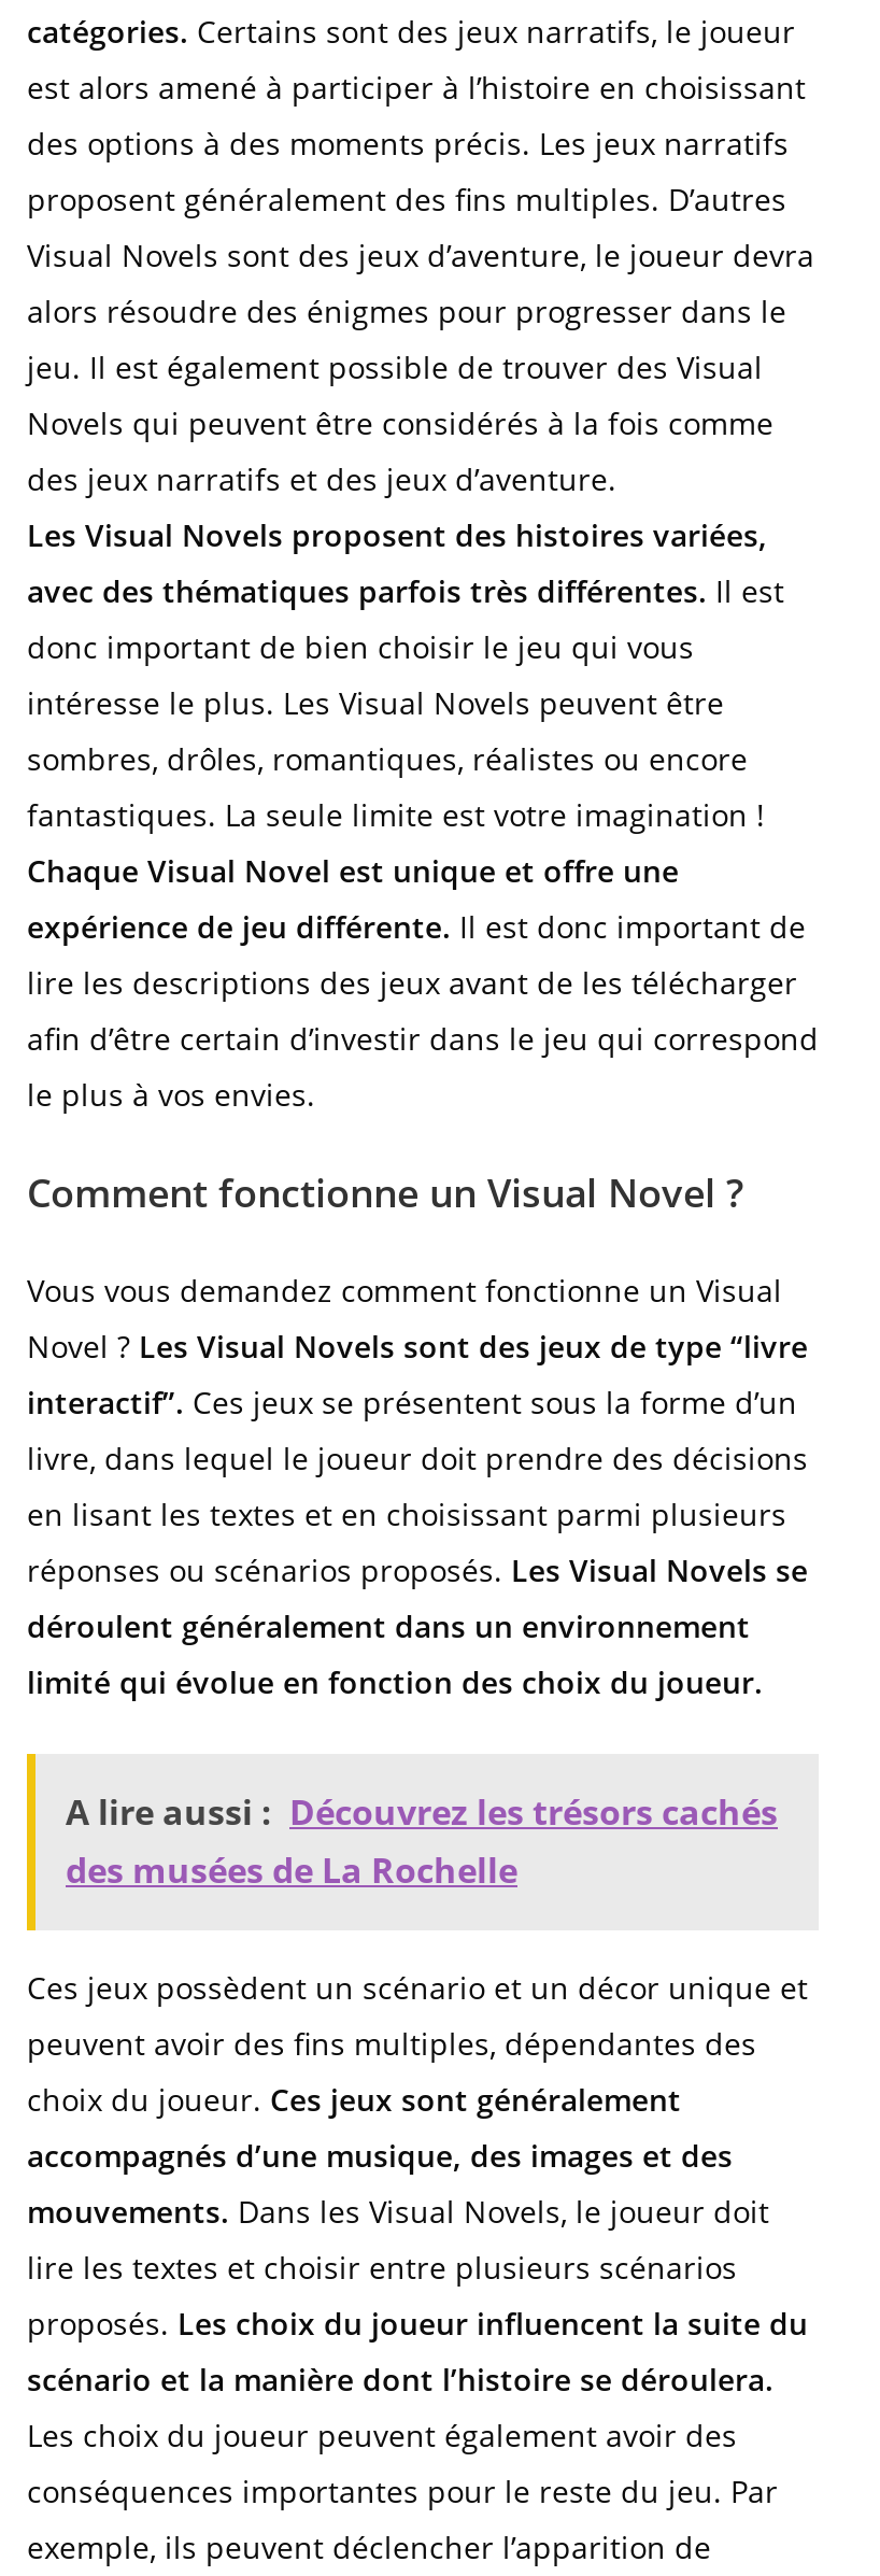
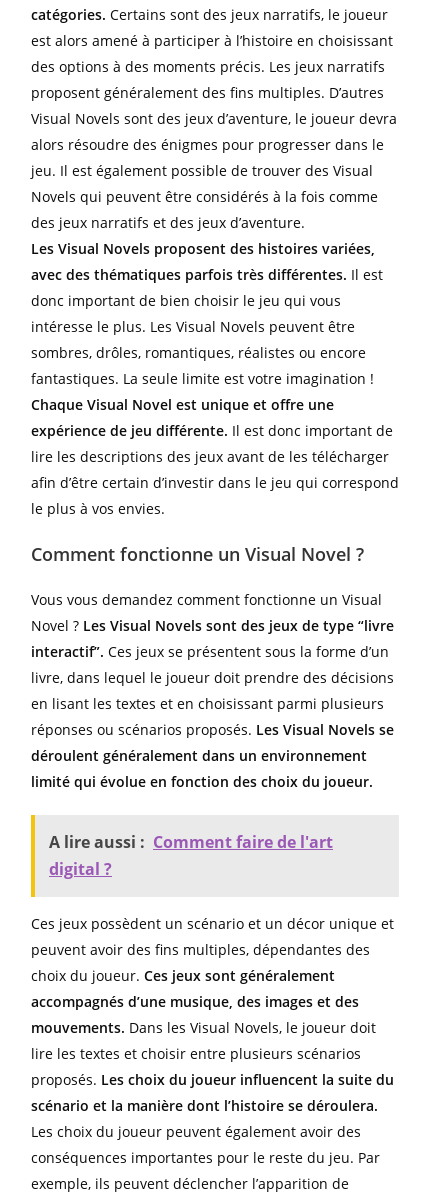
[66,1787,778,1893] A lire aussi : Découvrez les trésors cachés | des musées de La Rochelle -> [49,831,333,880] A lire aussi : Comment faire de l'art | digital ?

